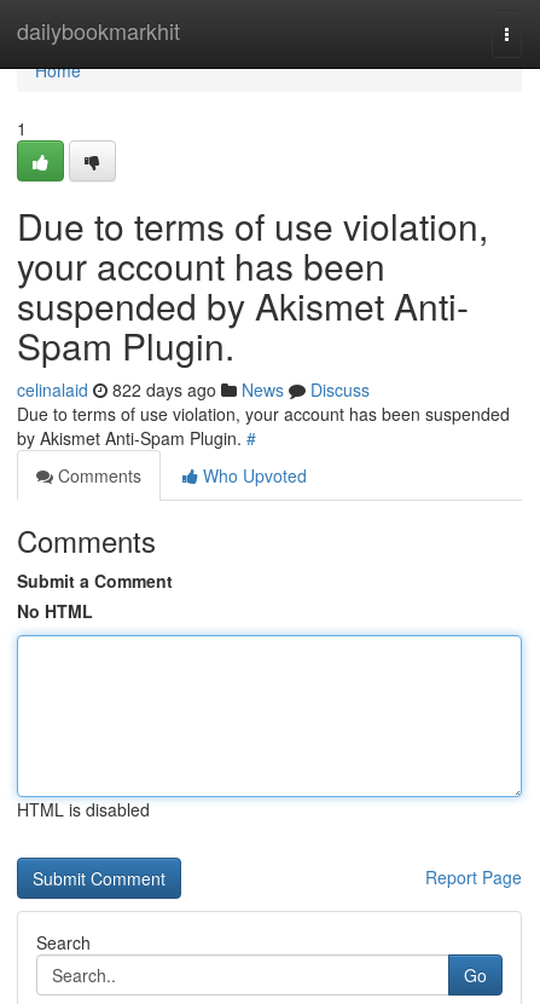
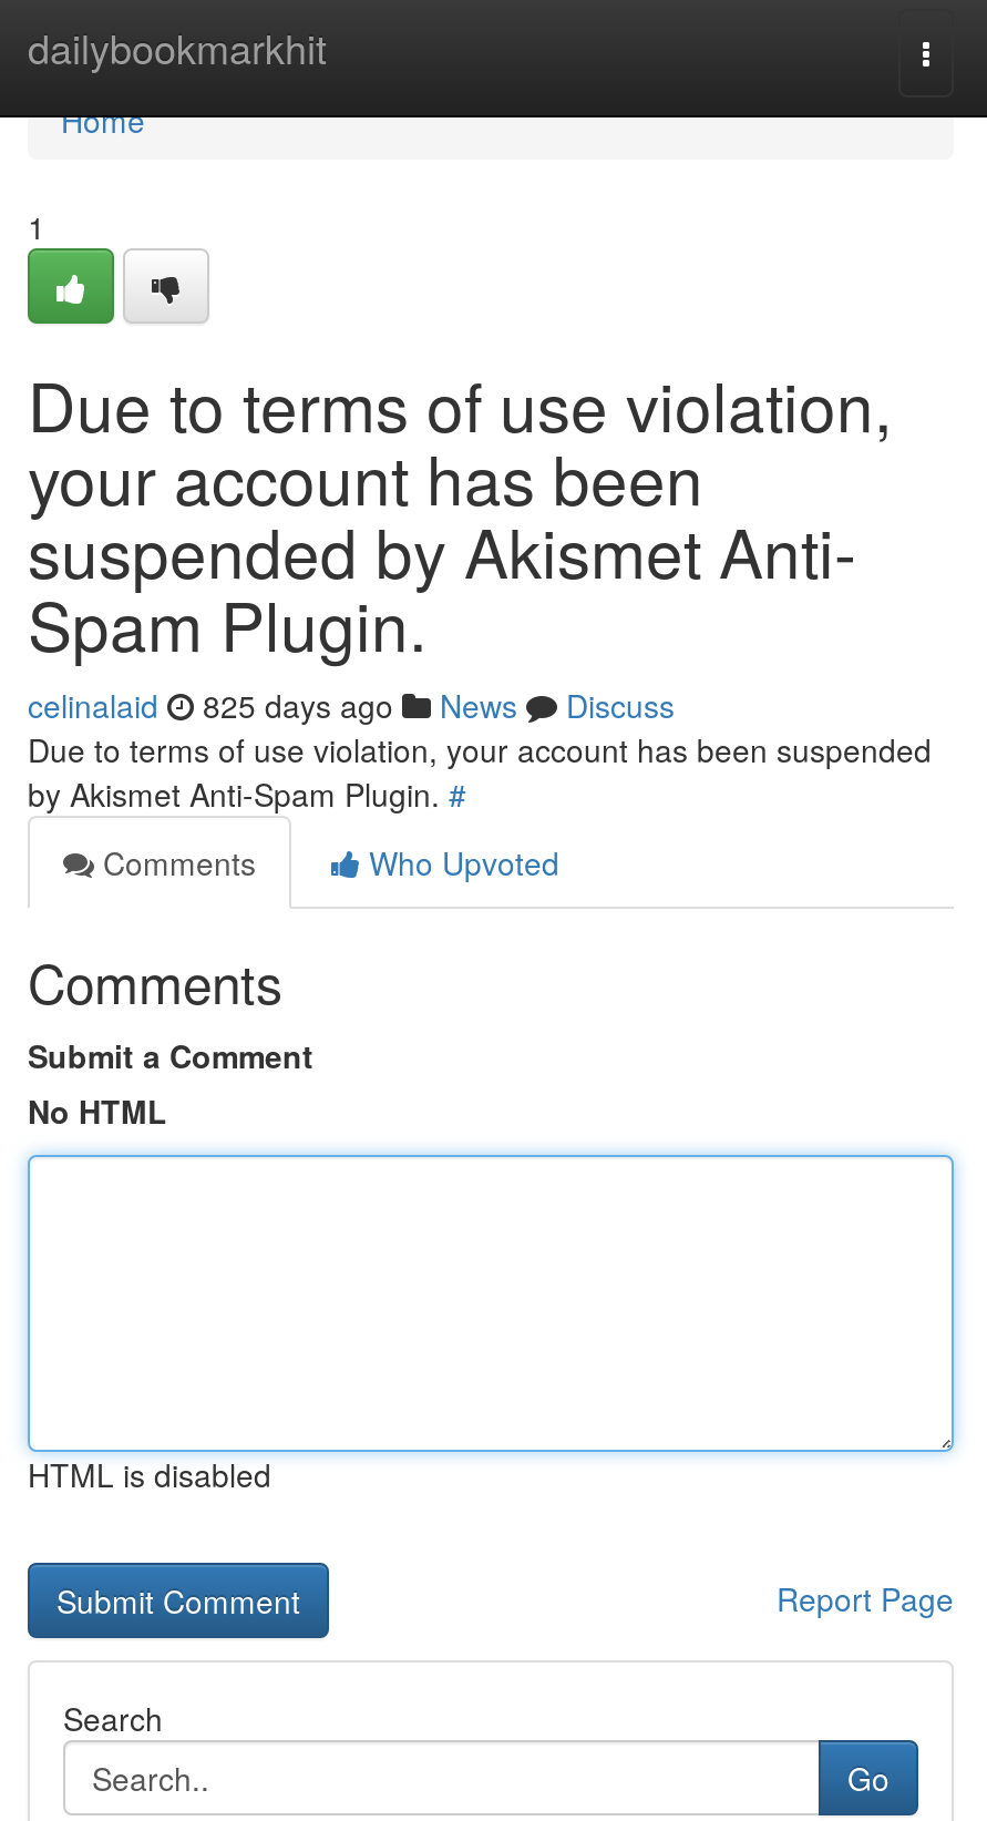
[17,377,370,402] celinalaid 822 days ago News Discuss -> [28,683,675,727] celinalaid 825 days ago News Discuss

